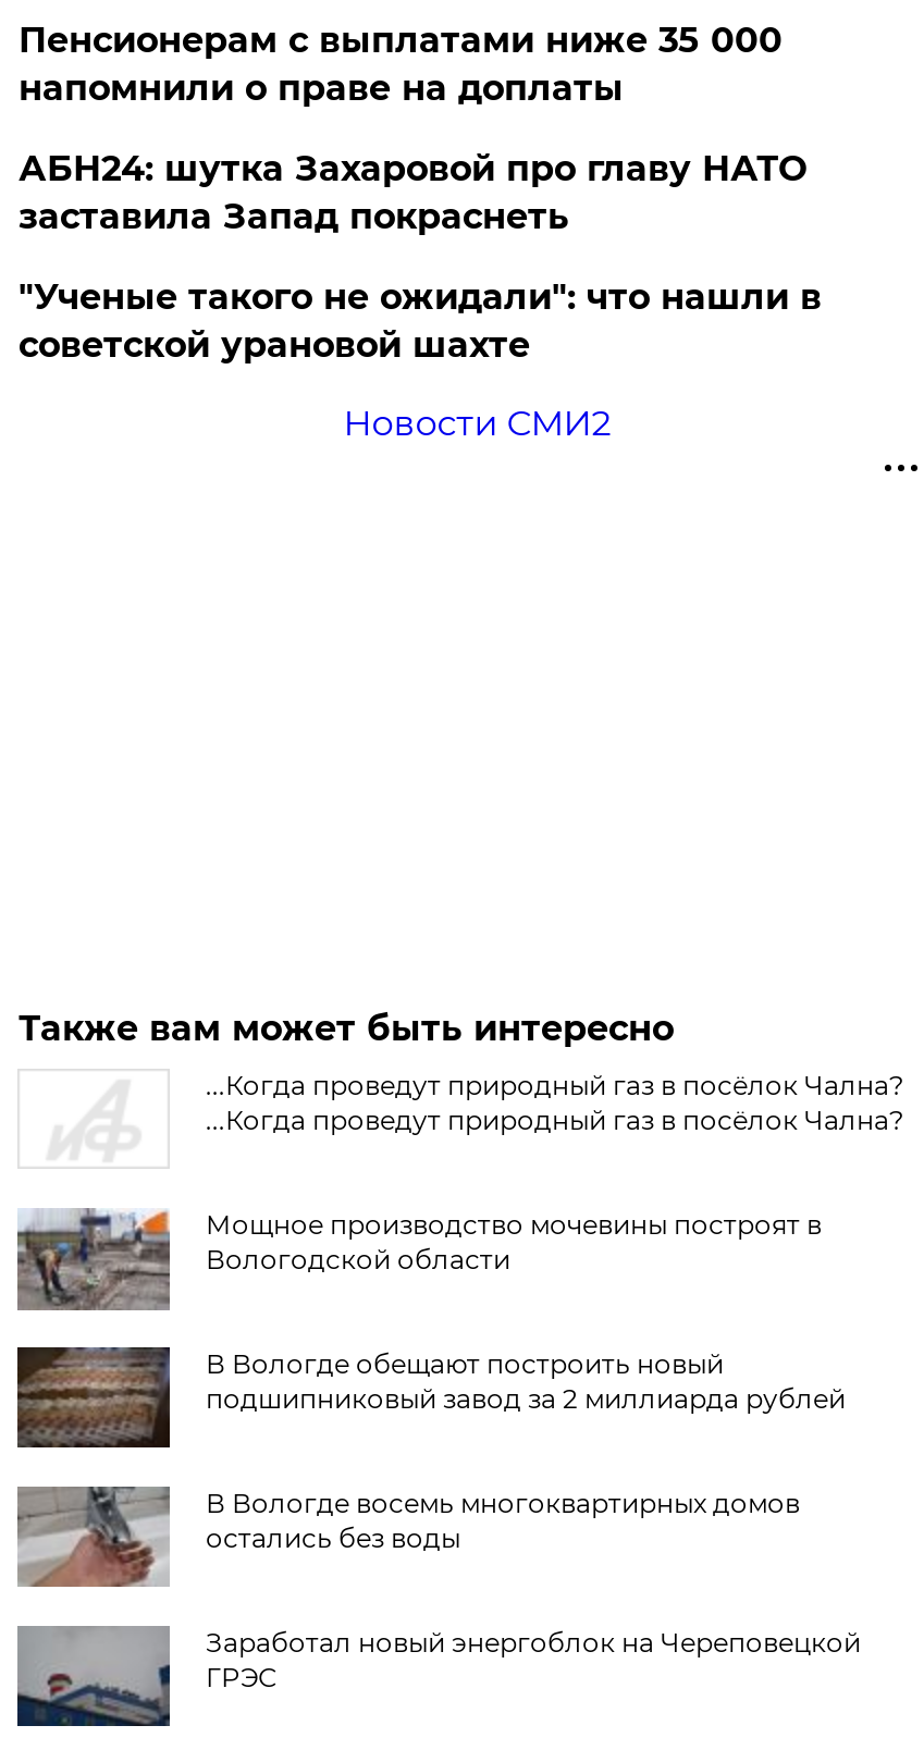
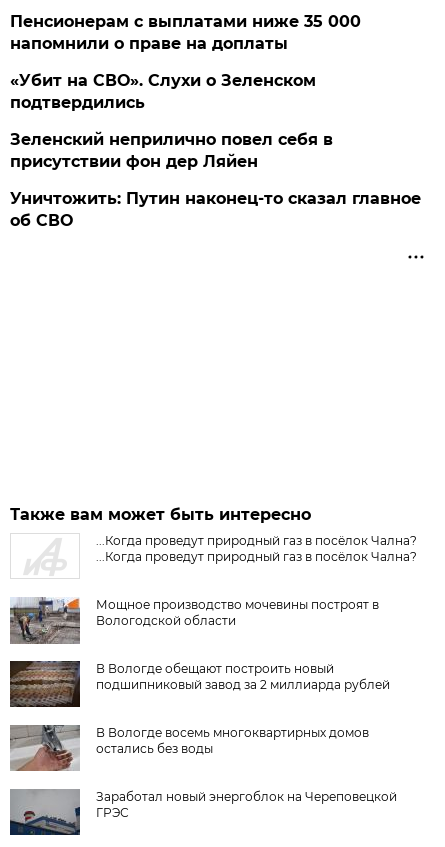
[18,148,806,237] АБН24: шутка Захаровой про главу НАТО | заставила Запад покраснеть -> [10,71,316,112] «Убит на СВО». Слухи о Зеленском | подтвердились
[18,276,821,366] "Ученые такого не ожидали": что нашли в | советской урановой шахте -> [10,130,333,171] Зеленский неприлично повел cебя в | присутствии фон дер Ляйен
[343,403,611,444] Новости СМИ2 -> [10,189,421,230] Уничтожить: Путин наконец-то сказал главное | об СВО

